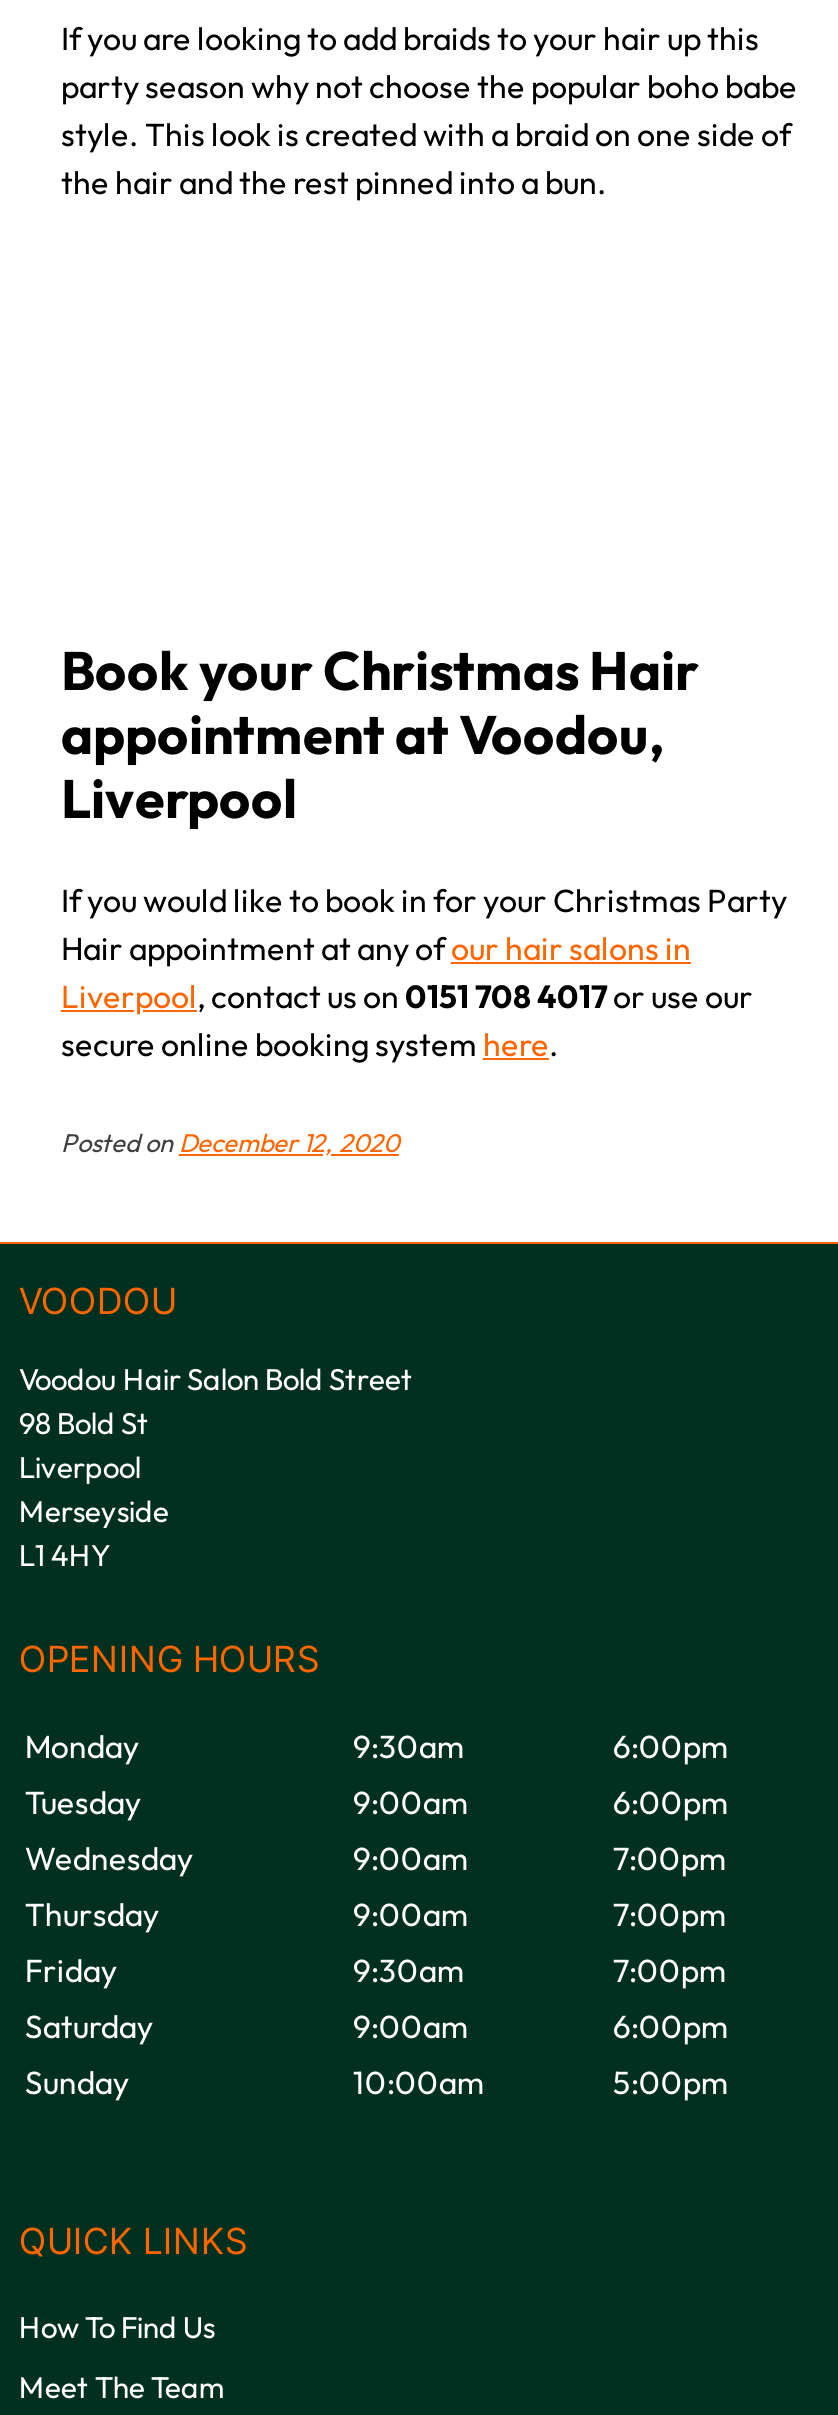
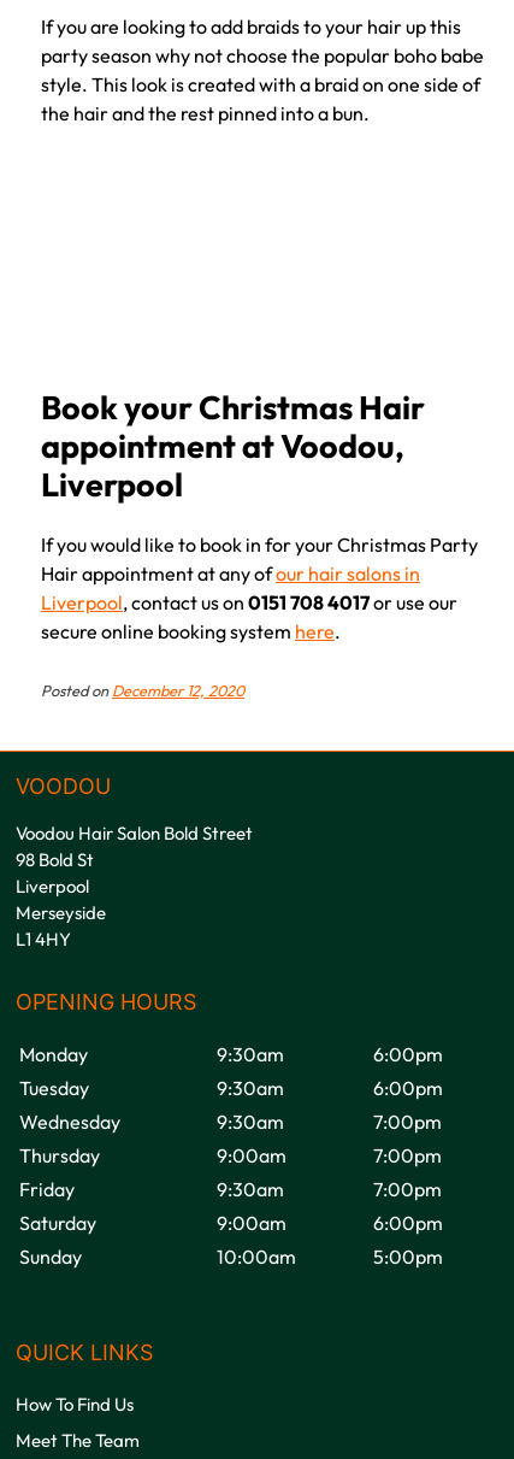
[353,1781,469,1821] 9:00am -> [217,1076,284,1100] 9:30am
[353,1837,469,1877] 9:00am -> [217,1110,284,1134] 9:30am

